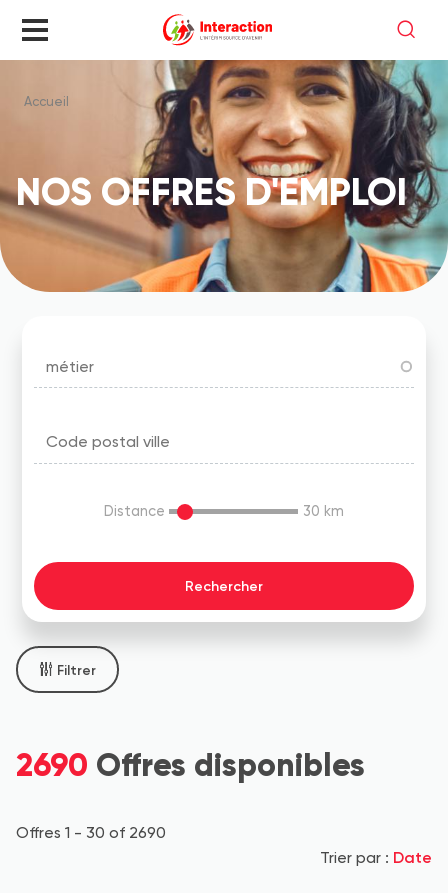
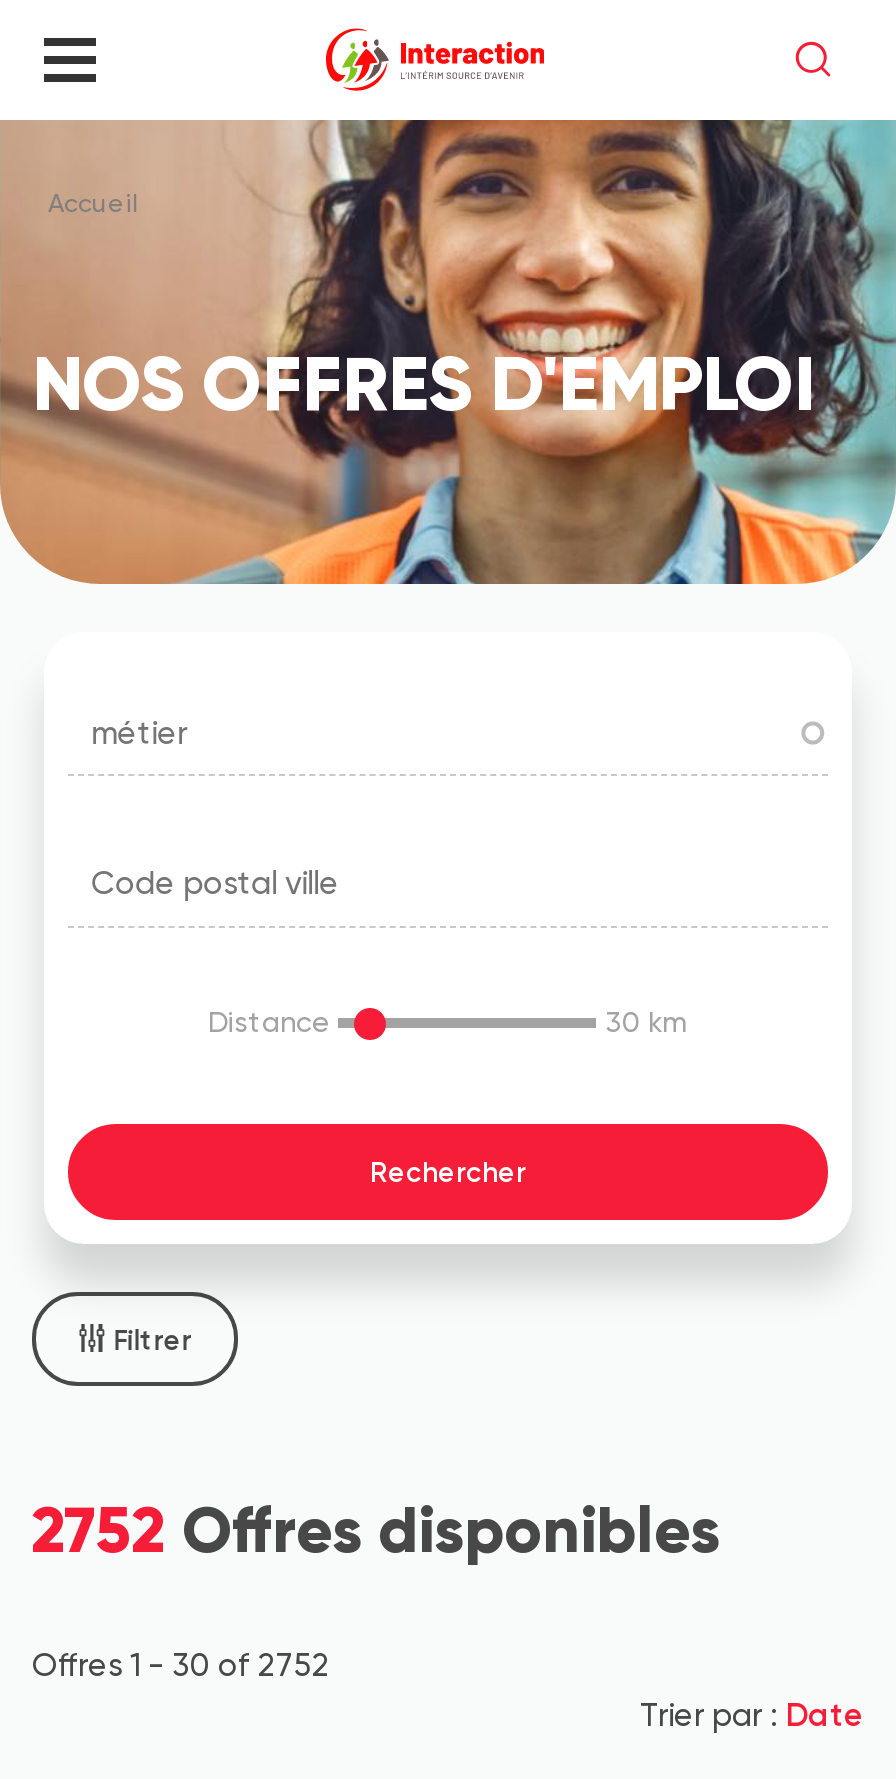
[16,745,365,785] 2690 Offres disponibles -> [32,1491,720,1571] 2752 Offres disponibles
[16,823,166,842] Offres 1 - 30 of 2690 -> [32,1647,330,1685] Offres 1 - 30 of 2752

